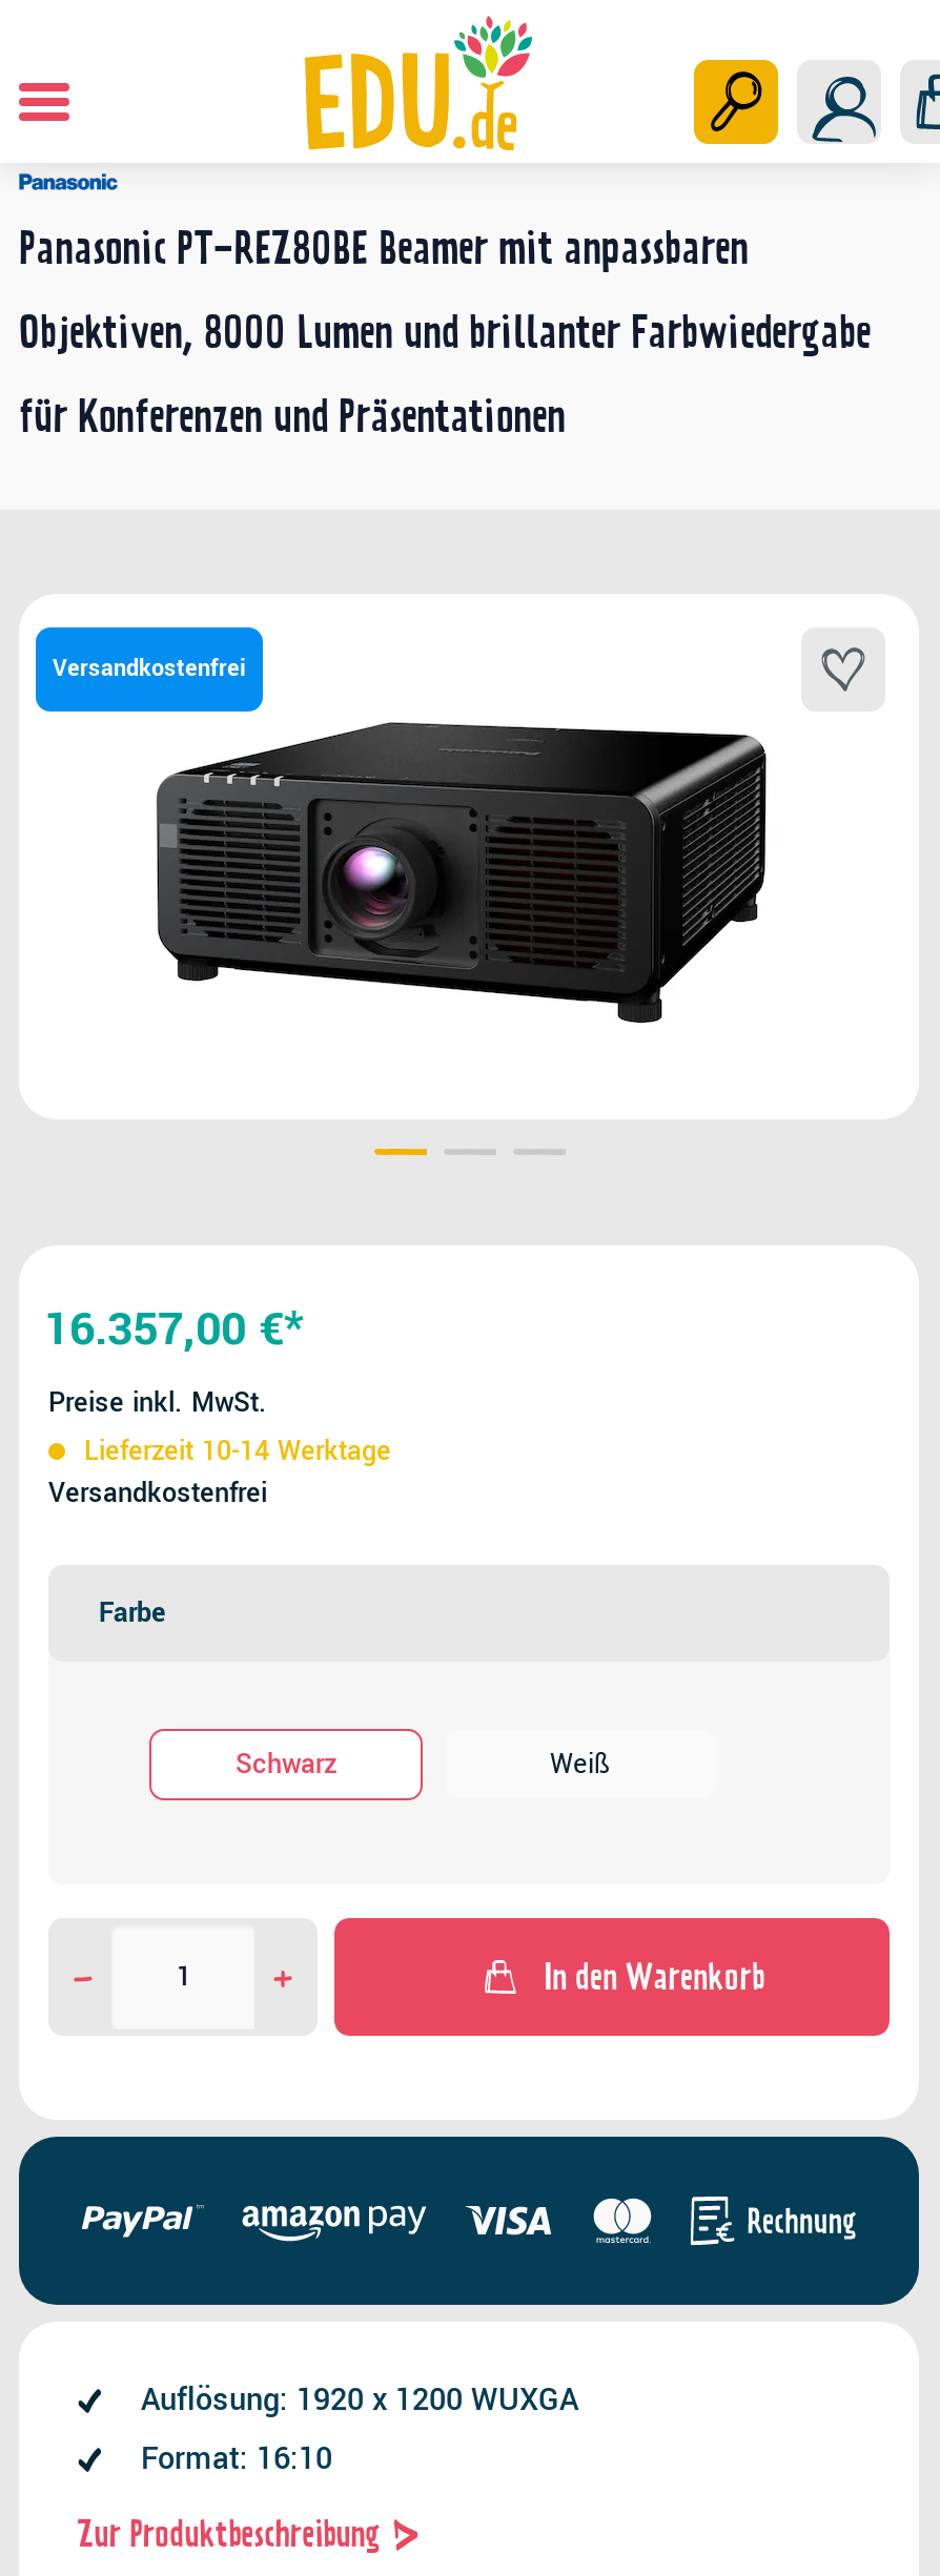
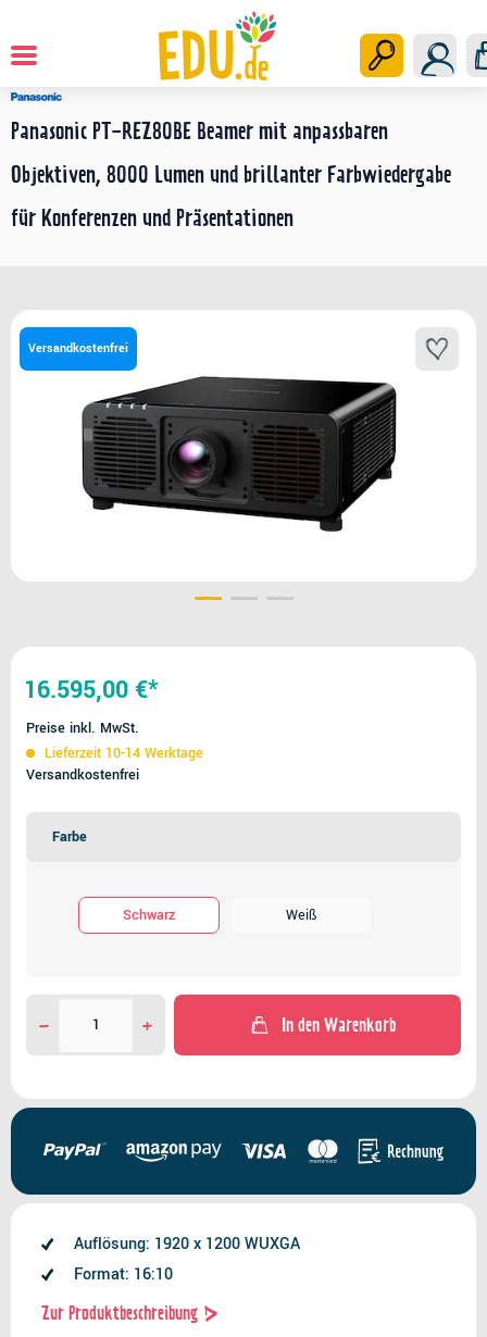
[44,1295,305,1363] 16.357,00 €* -> [24,673,159,707] 16.595,00 €*

